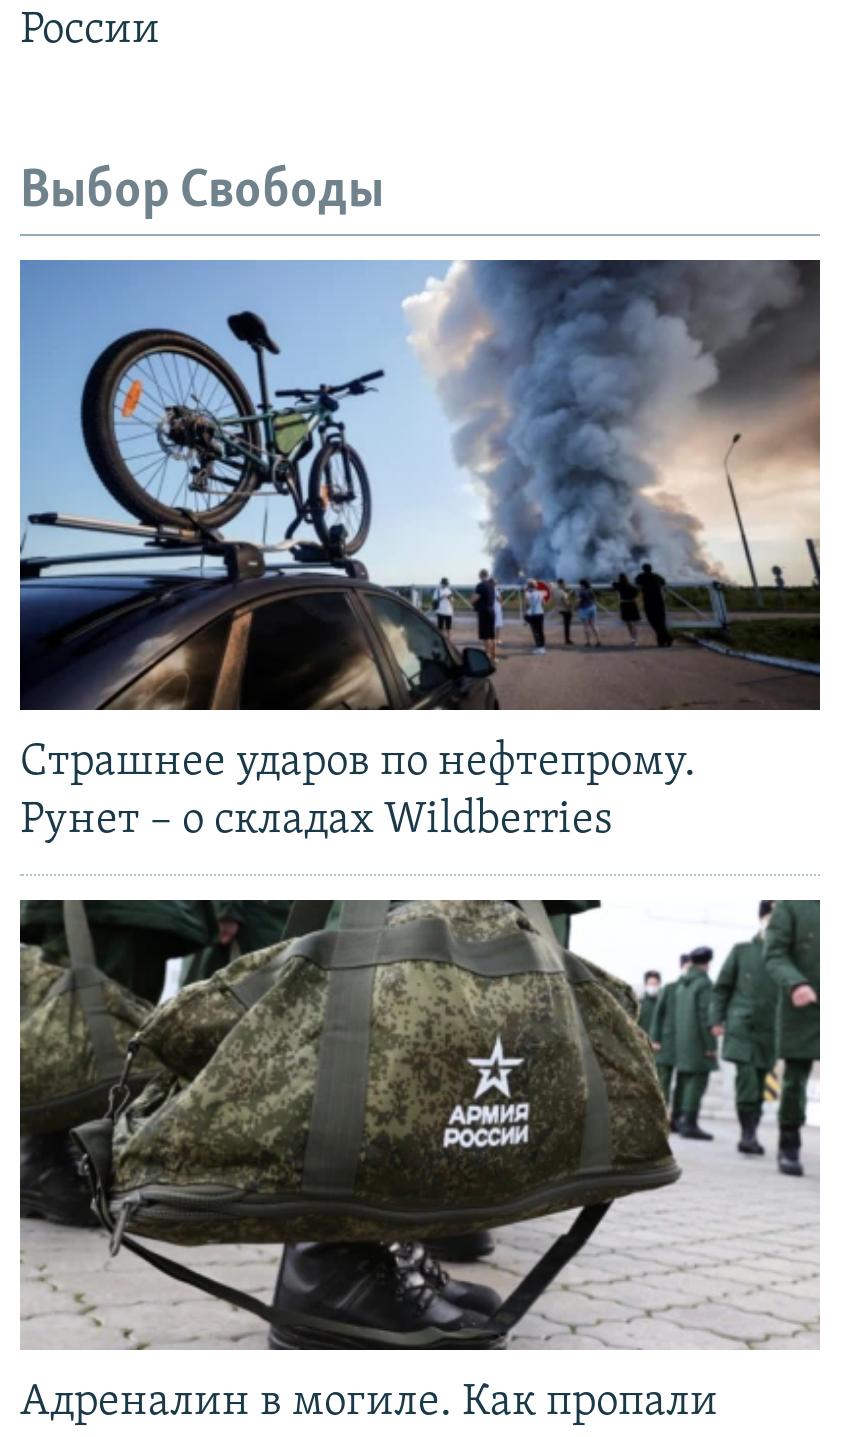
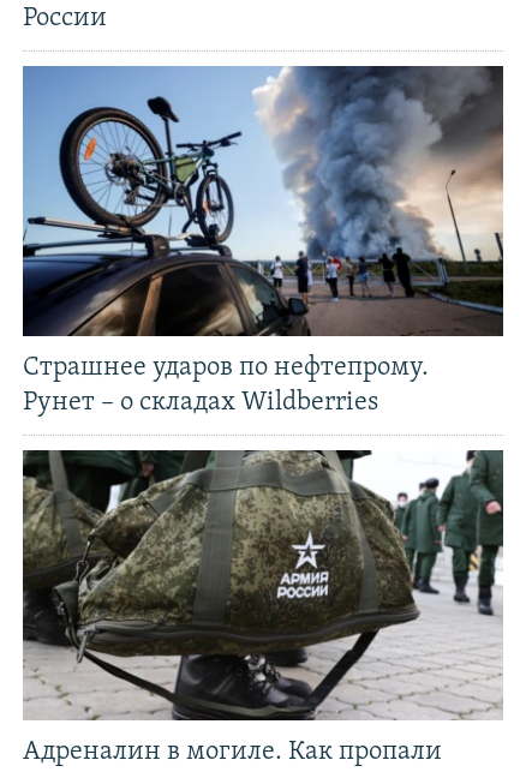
[20,166,384,220] Выбор Свободы -> none

